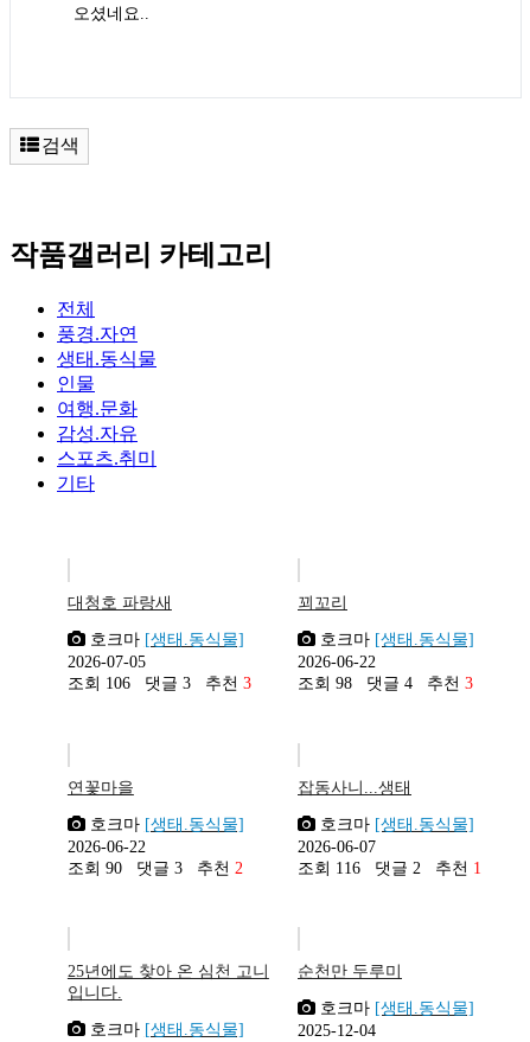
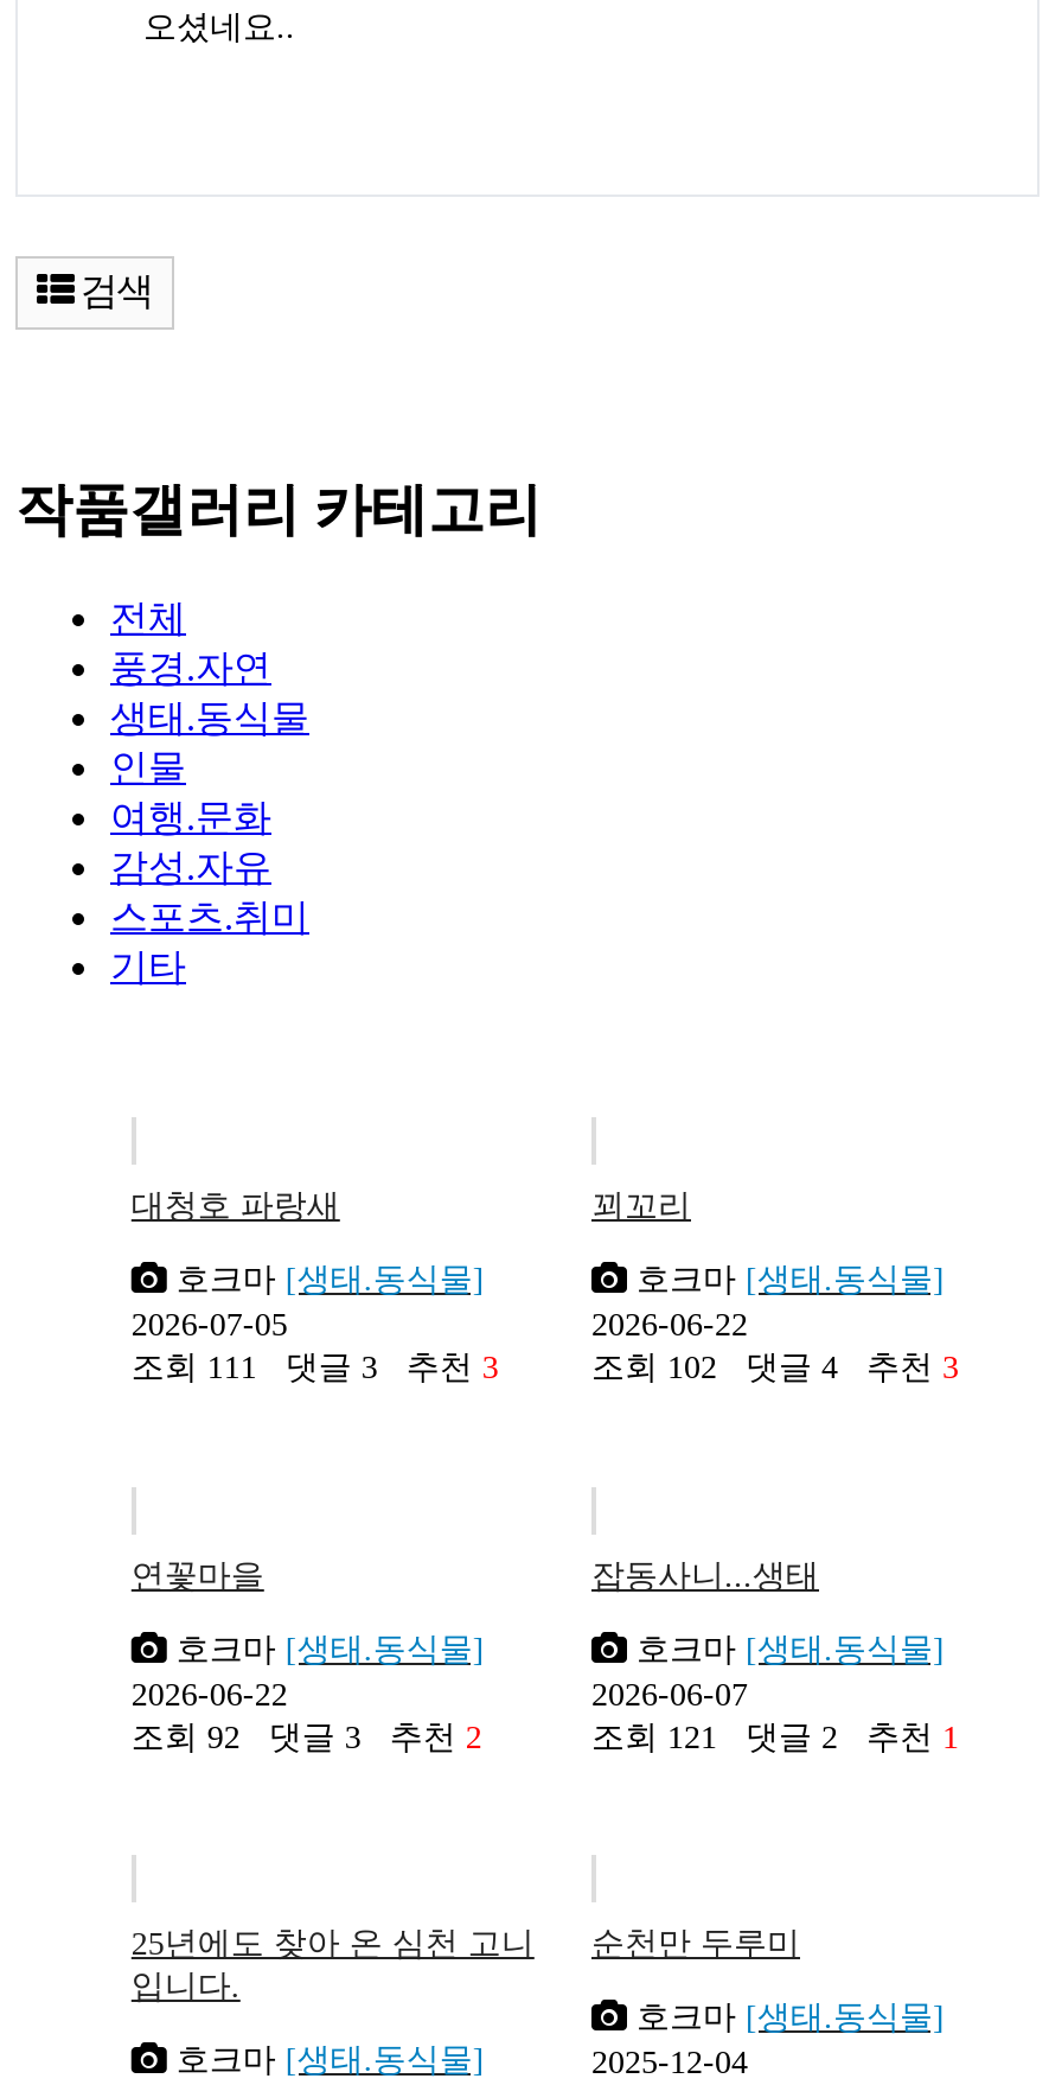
[67,675,251,693] 조회 106 댓글 3 추천 3 -> [131,1351,499,1386] 조회 111 댓글 3 추천 3
[298,675,473,693] 조회 98 댓글 4 추천 3 -> [591,1351,959,1386] 조회 102 댓글 4 추천 3
[67,859,243,877] 조회 90 댓글 3 추천 2 -> [131,1719,482,1755] 조회 92 댓글 3 추천 2
[298,859,481,877] 조회 116 댓글 2 추천 1 -> [591,1719,959,1755] 조회 121 댓글 2 추천 1

